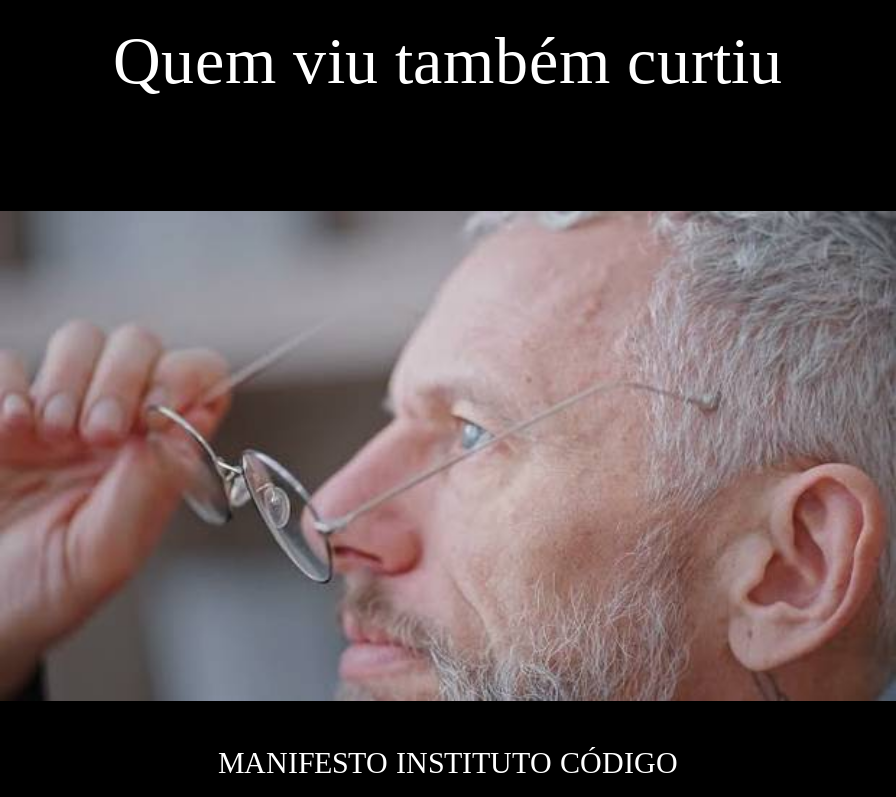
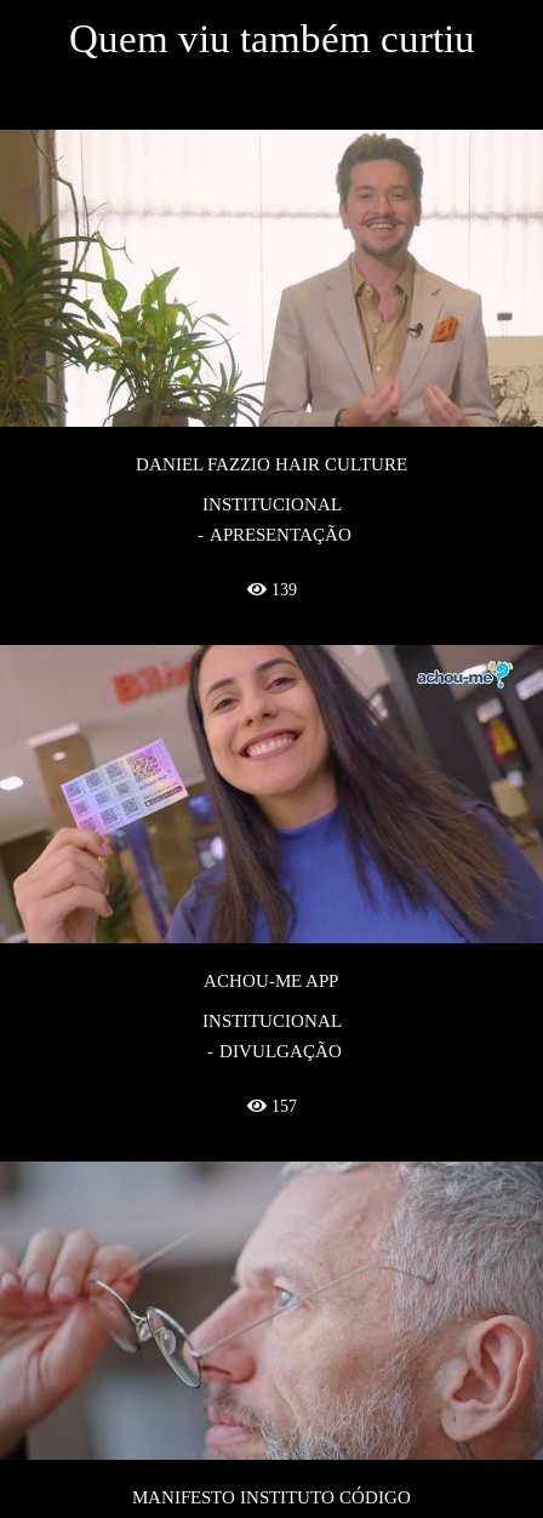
none -> [4,129,539,599] [image] | DANIEL FAZZIO HAIR CULTURE | INSTITUCIONAL | APRESENTAÇÃO | 139
none -> [4,644,539,1115] [image] | ACHOU-ME APP | INSTITUCIONAL | DIVULGAÇÃO | 157

